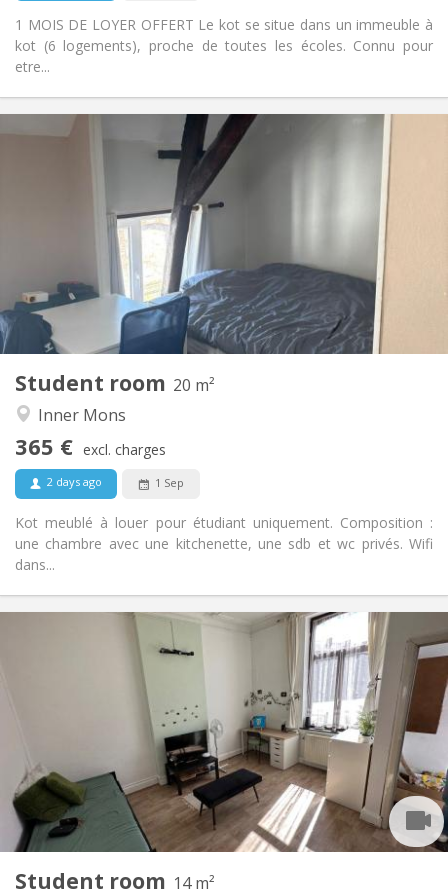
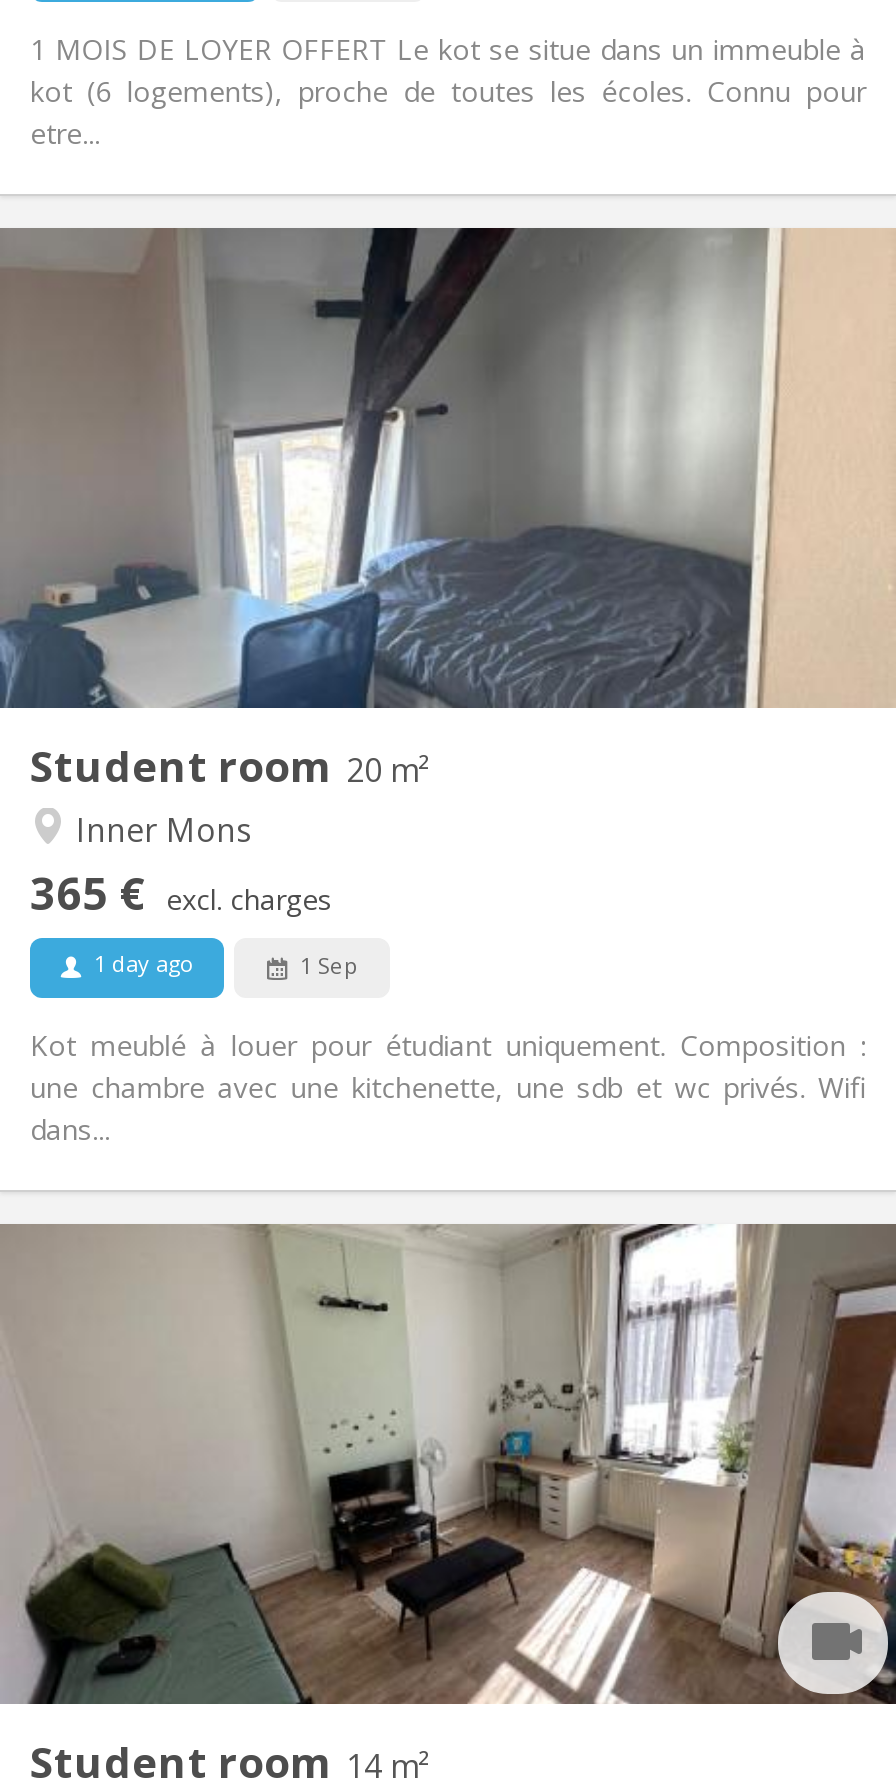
[44,474,102,489] 2 days ago -> [88,949,194,979] 1 day ago

